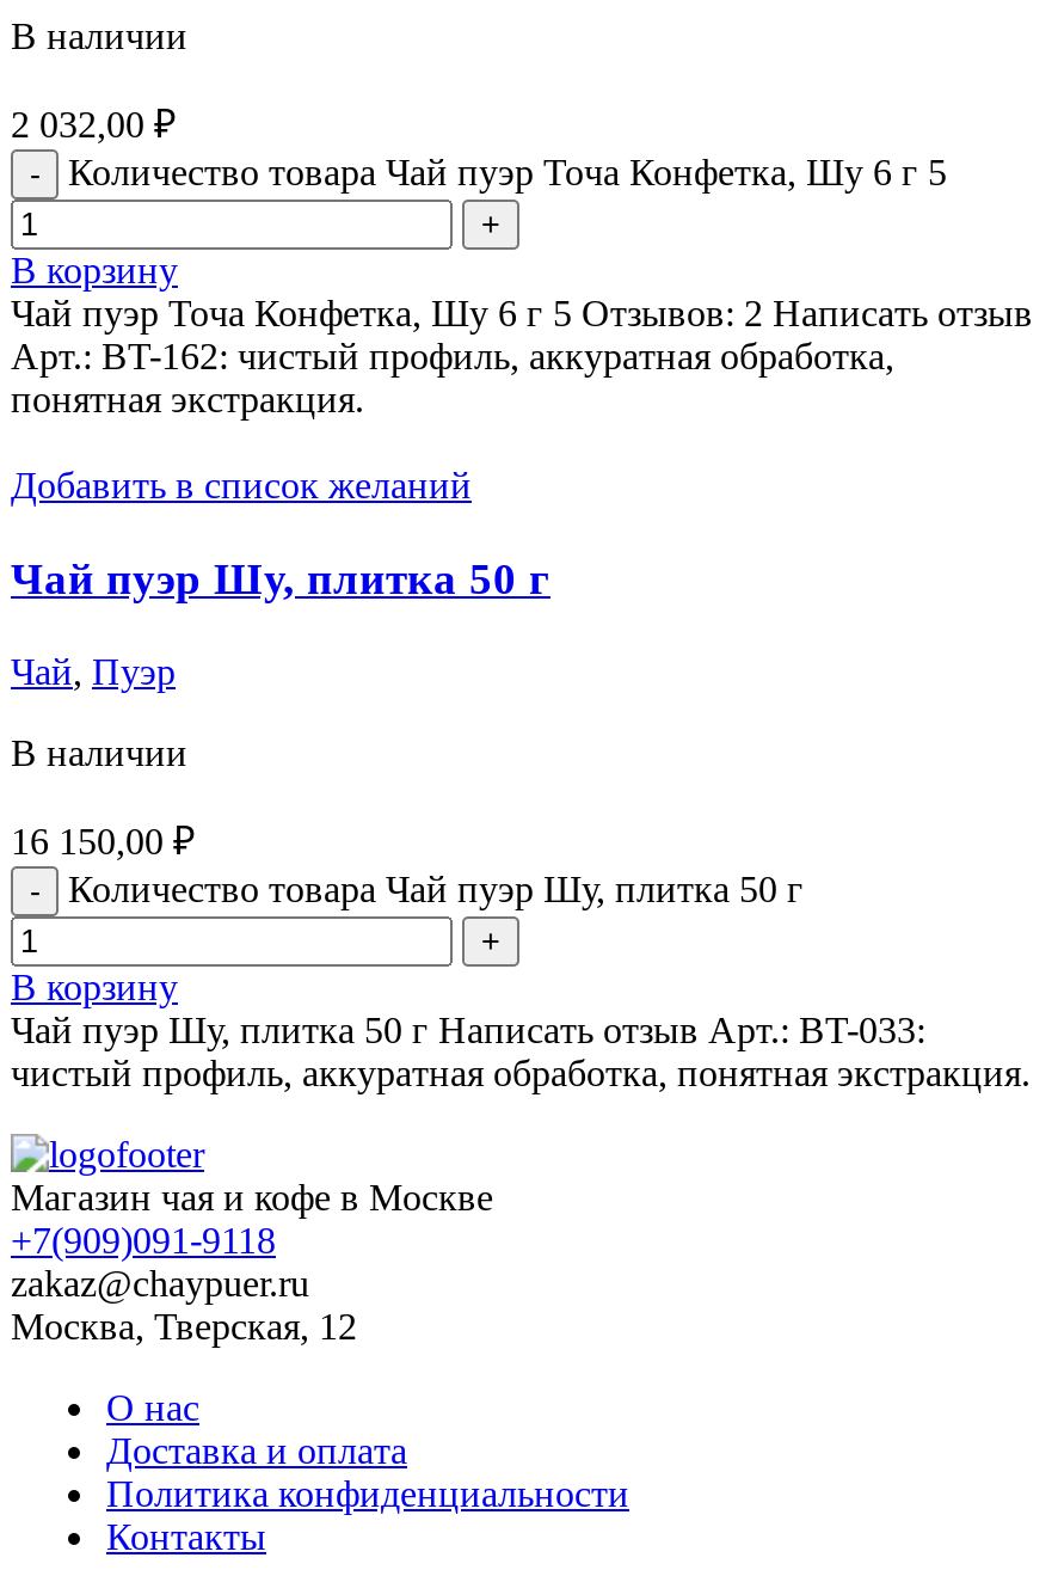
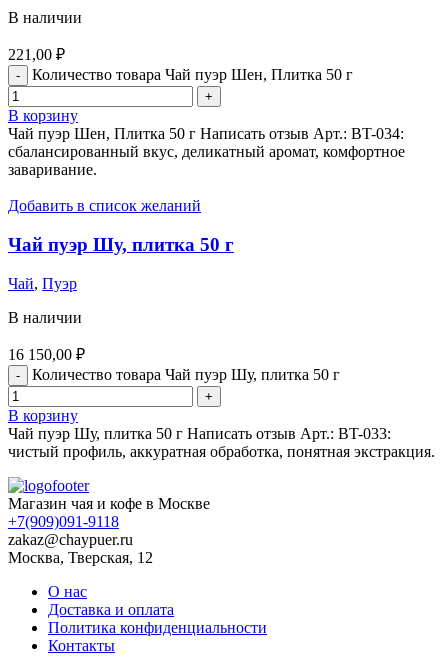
[11,104,947,193] 2 032,00 ₽ | Количество товара Чай пуэр Точа Конфетка, Шу 6 г 5 -> [8,46,353,83] 221,00 ₽ | Количество товара Чай пуэр Шен, Плитка 50 г
[11,293,1033,420] Чай пуэр Точа Конфетка, Шу 6 г 5 Отзывов: 2 Написать отзыв | Арт.: BT-162: чистый профиль, аккуратная обработка, | понятная экстракция. -> [8,125,405,178] Чай пуэр Шен, Плитка 50 г Написать отзыв Арт.: BT-034: | сбалансированный вкус, деликатный аромат, комфортное | заваривание.

